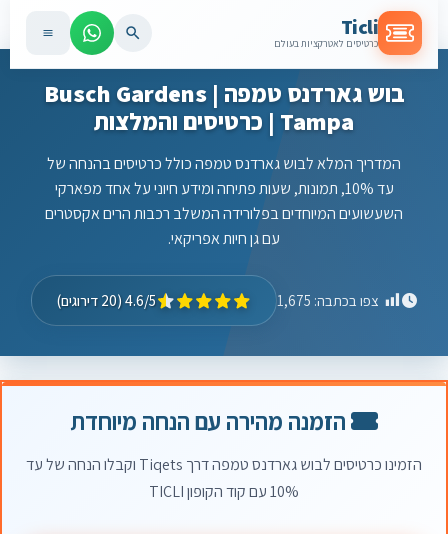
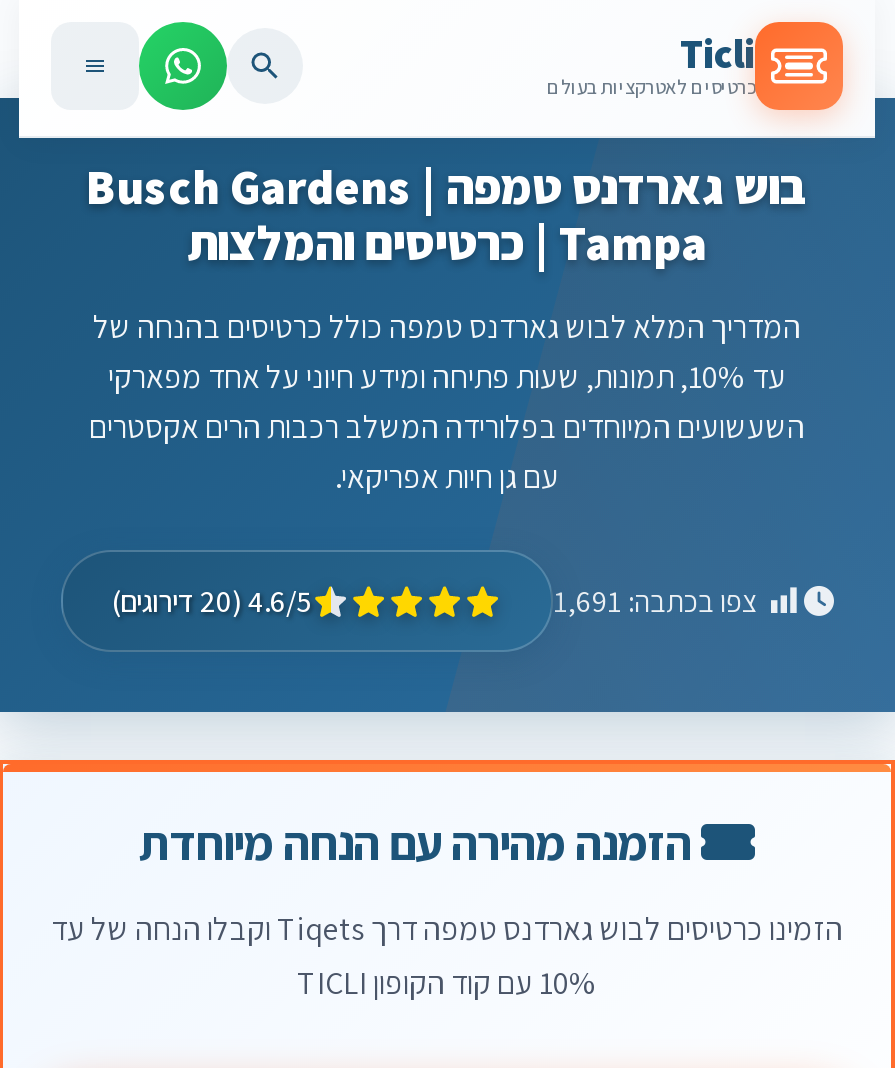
[277,291,379,310] צפו בכתבה: 1,675 -> [554,582,758,620] צפו בכתבה: 1,691

